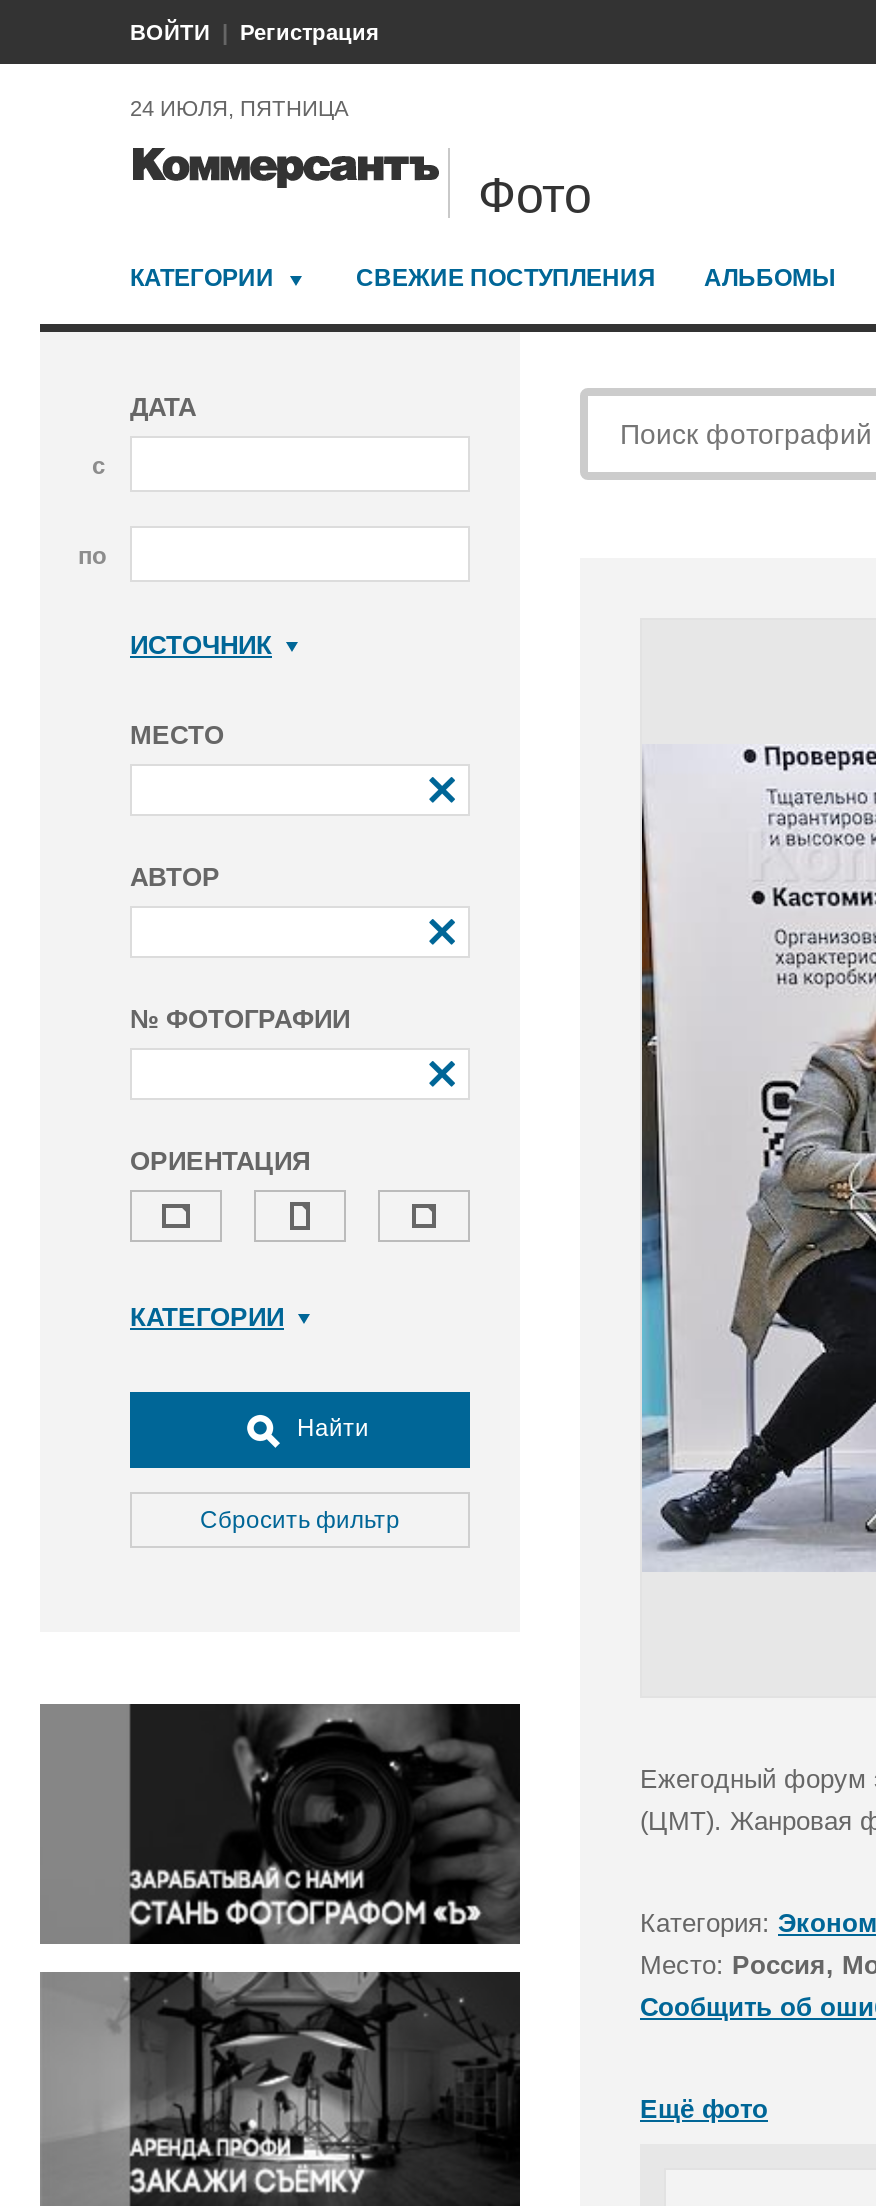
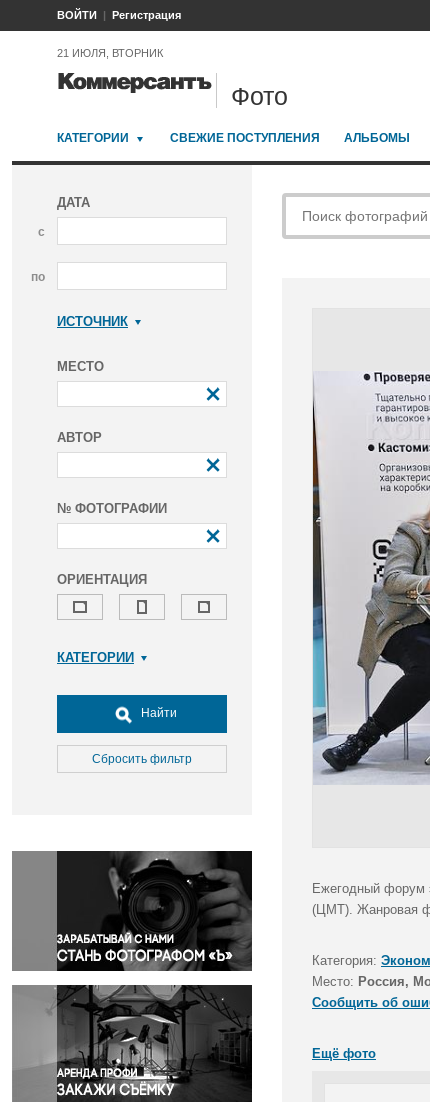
[130,96,348,120] 24 ИЮЛЯ, ПЯТНИЦА -> [57,47,163,59] 21 ИЮЛЯ, ВТОРНИК

